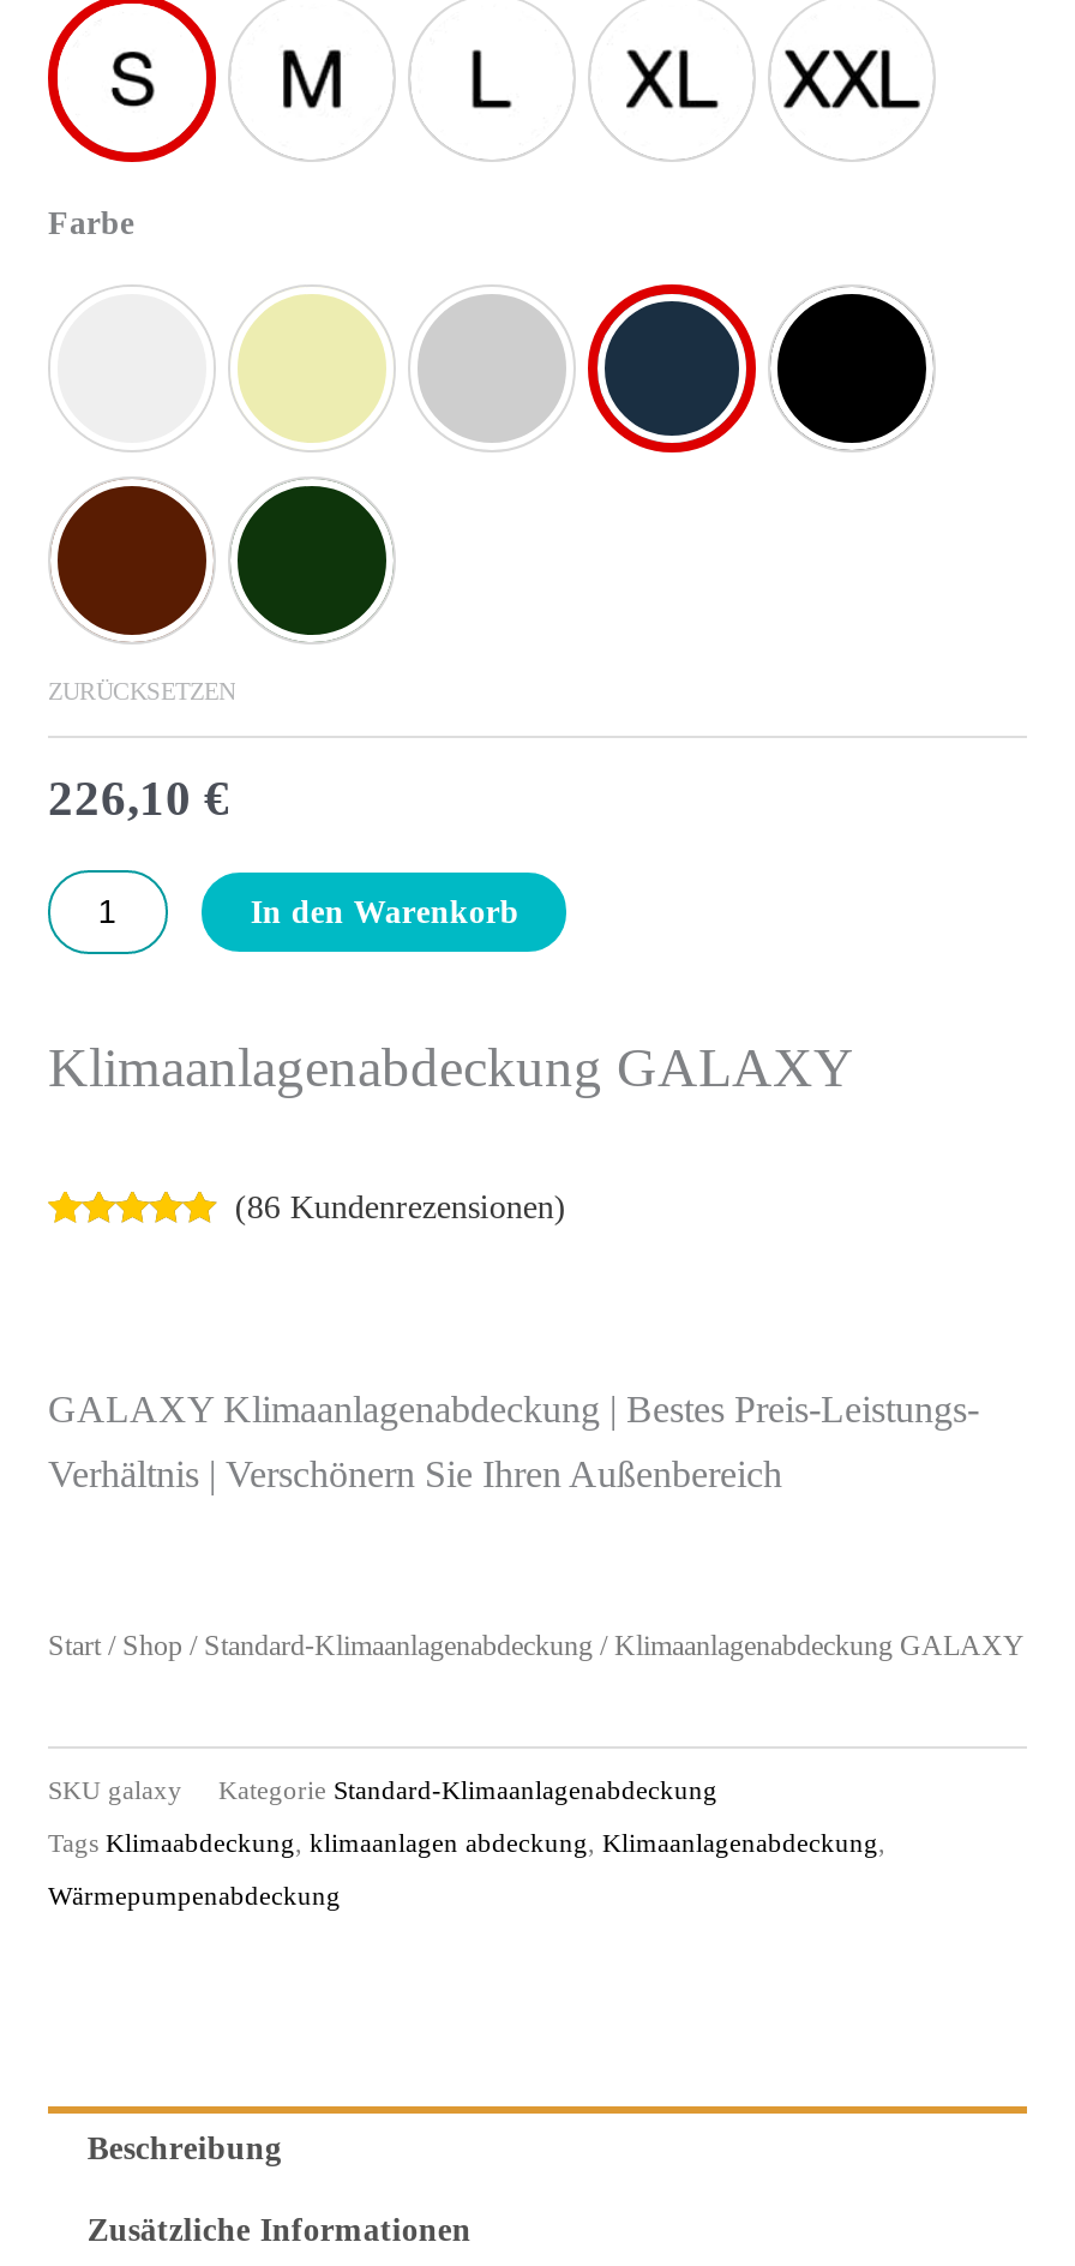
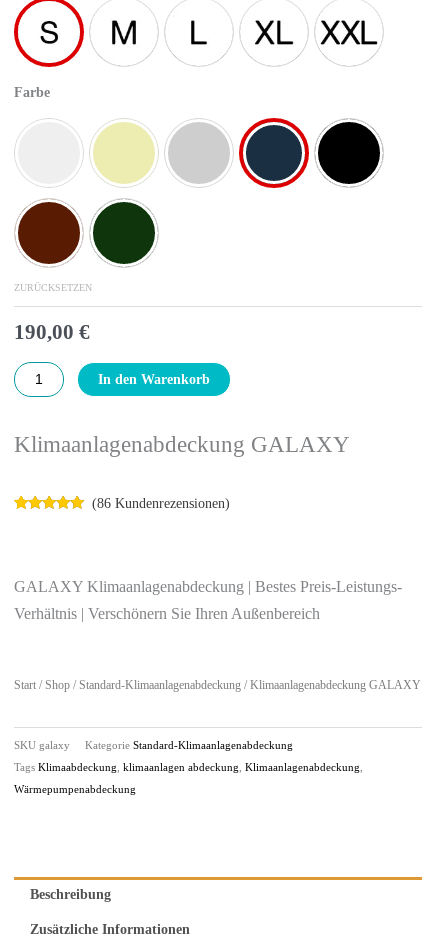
[48,771,230,824] 226,10 € -> [14,321,90,343] 190,00 €

